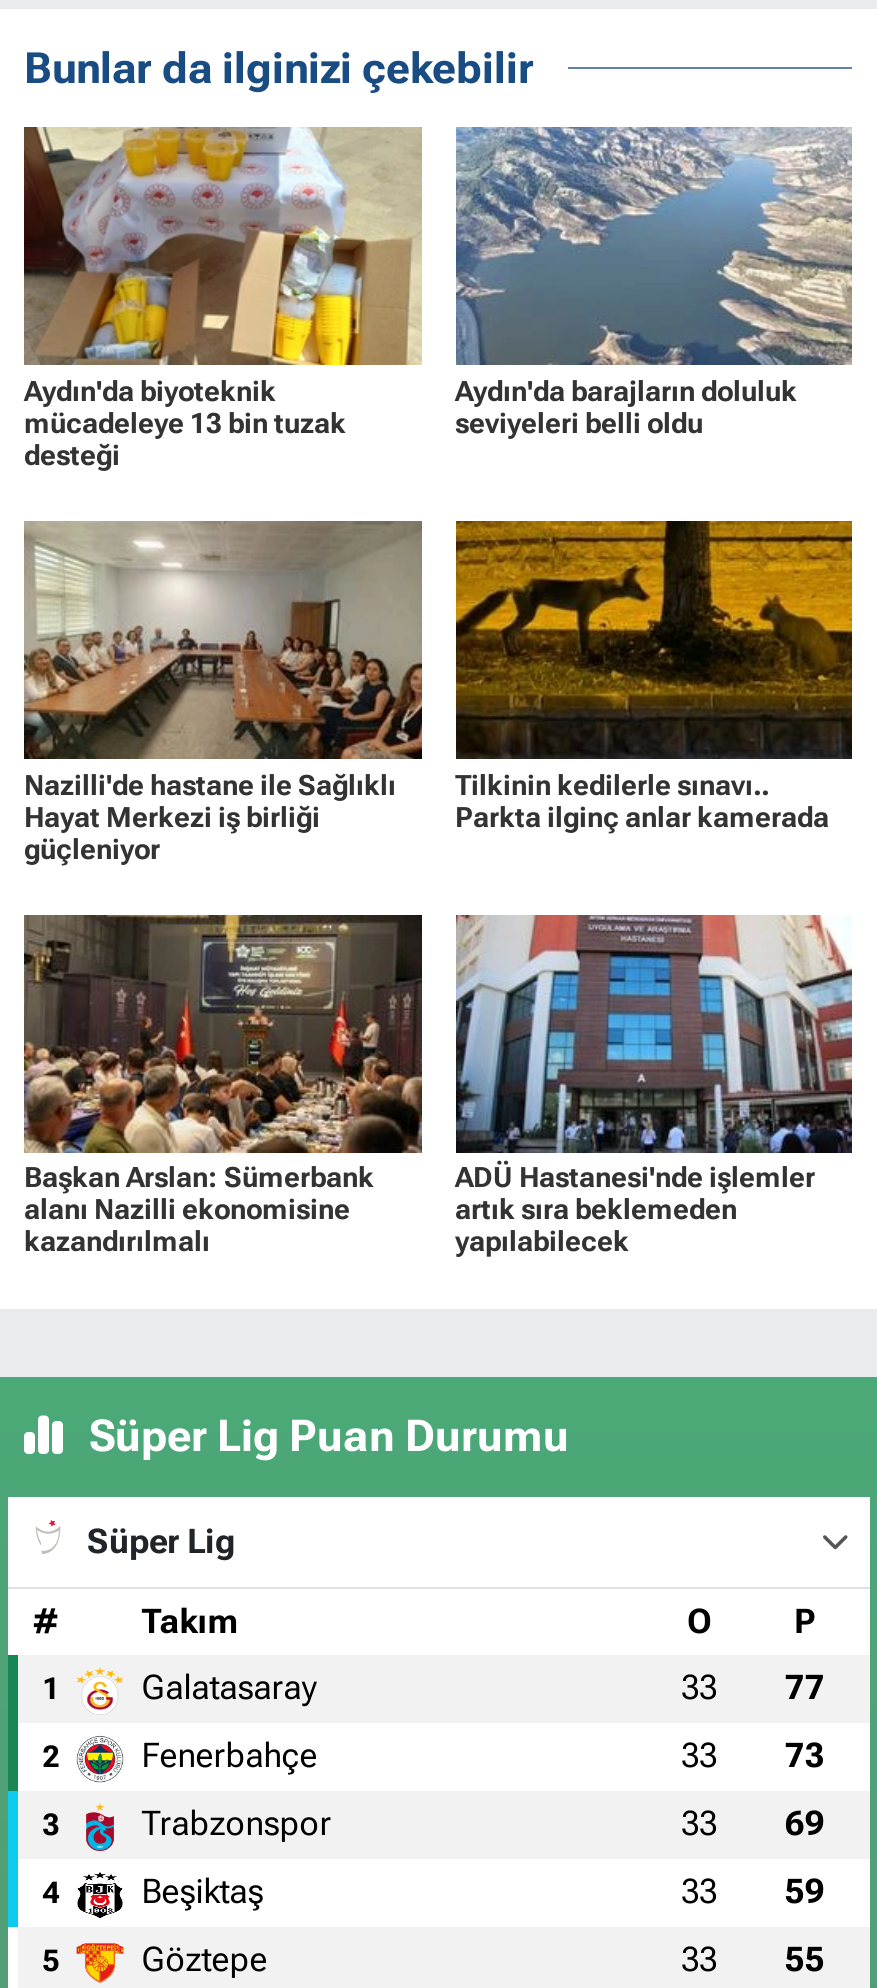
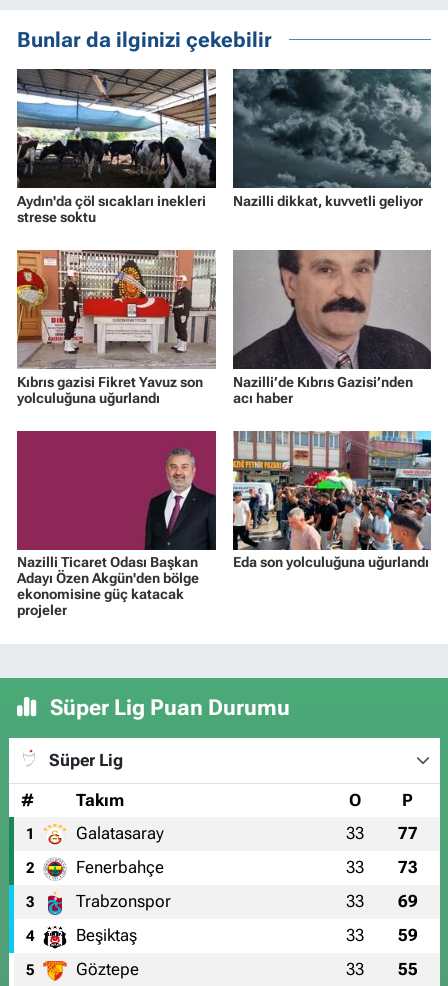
[22,125,422,470] [image] | Aydın'da biyoteknik | mücadeleye 13 bin tuzak | desteği -> [16,68,217,225] [image] | Aydın'da çöl sıcakları inekleri | strese soktu
[455,125,852,438] [image] | Aydın'da barajların doluluk | seviyeleri belli oldu -> [232,68,431,209] [image] | Nazilli dikkat, kuvvetli geliyor
[24,521,422,864] [image] | Nazilli'de hastane ile Sağlıklı | Hayat Merkezi iş birliği | güçleniyor -> [16,250,215,405] [image] | Kıbrıs gazisi Fikret Yavuz son | yolculuğuna uğurlandı
[454,519,854,832] [image] | Tilkinin kedilerle sınavı.. | Parkta ilginç anlar kamerada -> [232,249,431,405] [image] | Nazilli’de Kıbrıs Gazisi’nden | acı haber
[22,883,424,1258] [image] | Başkan Arslan: Sümerbank | alanı Nazilli ekonomisine | kazandırılmalı -> [16,430,217,618] [image] | Nazilli Ticaret Odası Başkan | Adayı Özen Akgün'den bölge | ekonomisine güç katacak | projeler
[455,883,852,1258] [image] | ADÜ Hastanesi'nde işlemler | artık sıra beklemeden | yapılabilecek -> [232,430,432,570] [image] | Eda son yolculuğuna uğurlandı

